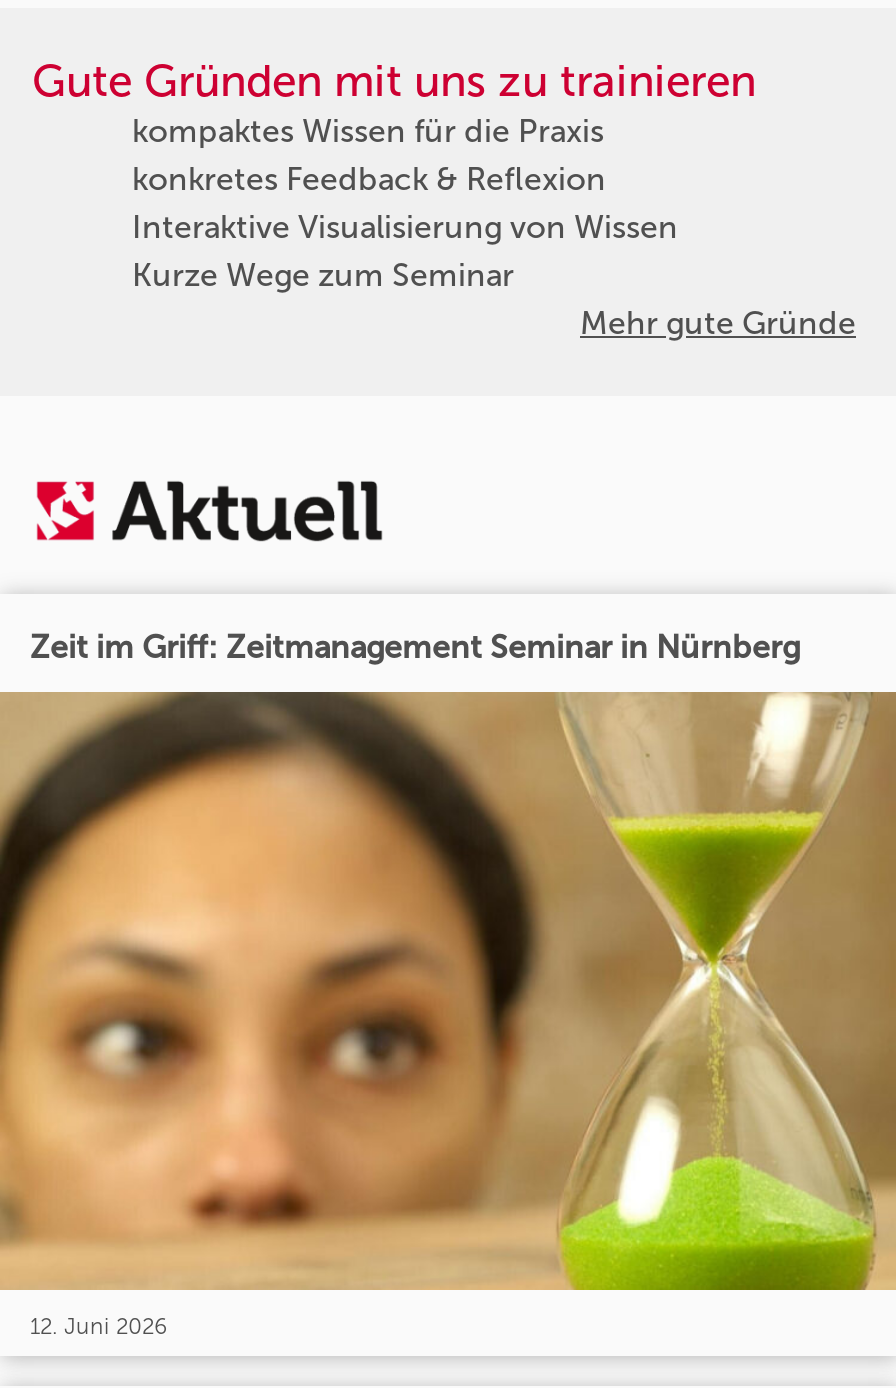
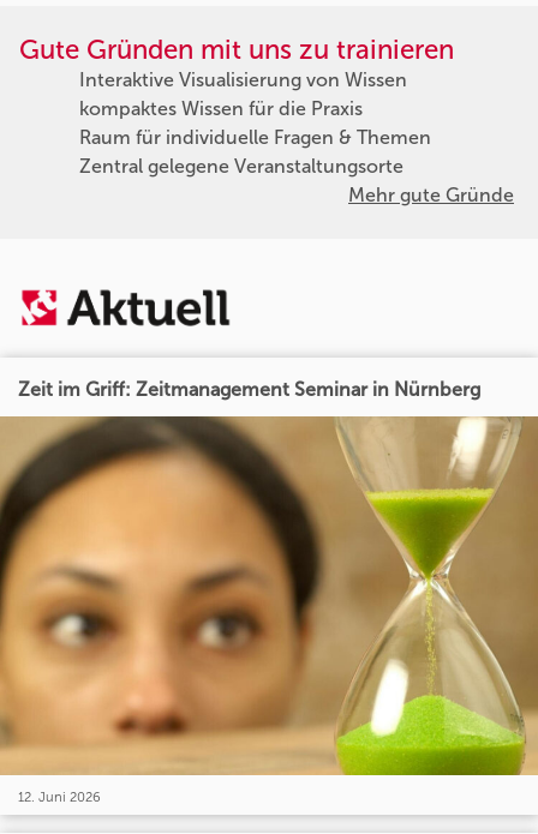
moved [132,112,604,150] -> [79,97,363,120]: kompaktes Wissen für die Praxis
[132,160,606,198] konkretes Feedback & Reflexion -> none
moved [132,208,678,246] -> [79,69,407,91]: Interaktive Visualisierung von Wissen
[132,256,514,294] Kurze Wege zum Seminar -> [79,126,431,178] Raum für individuelle Fragen & Themen | Zentral gelegene Veranstaltungsorte

